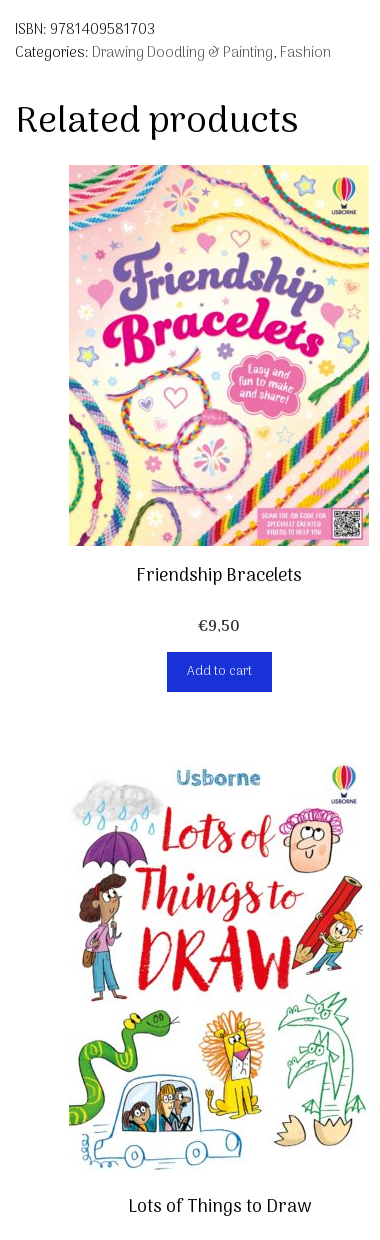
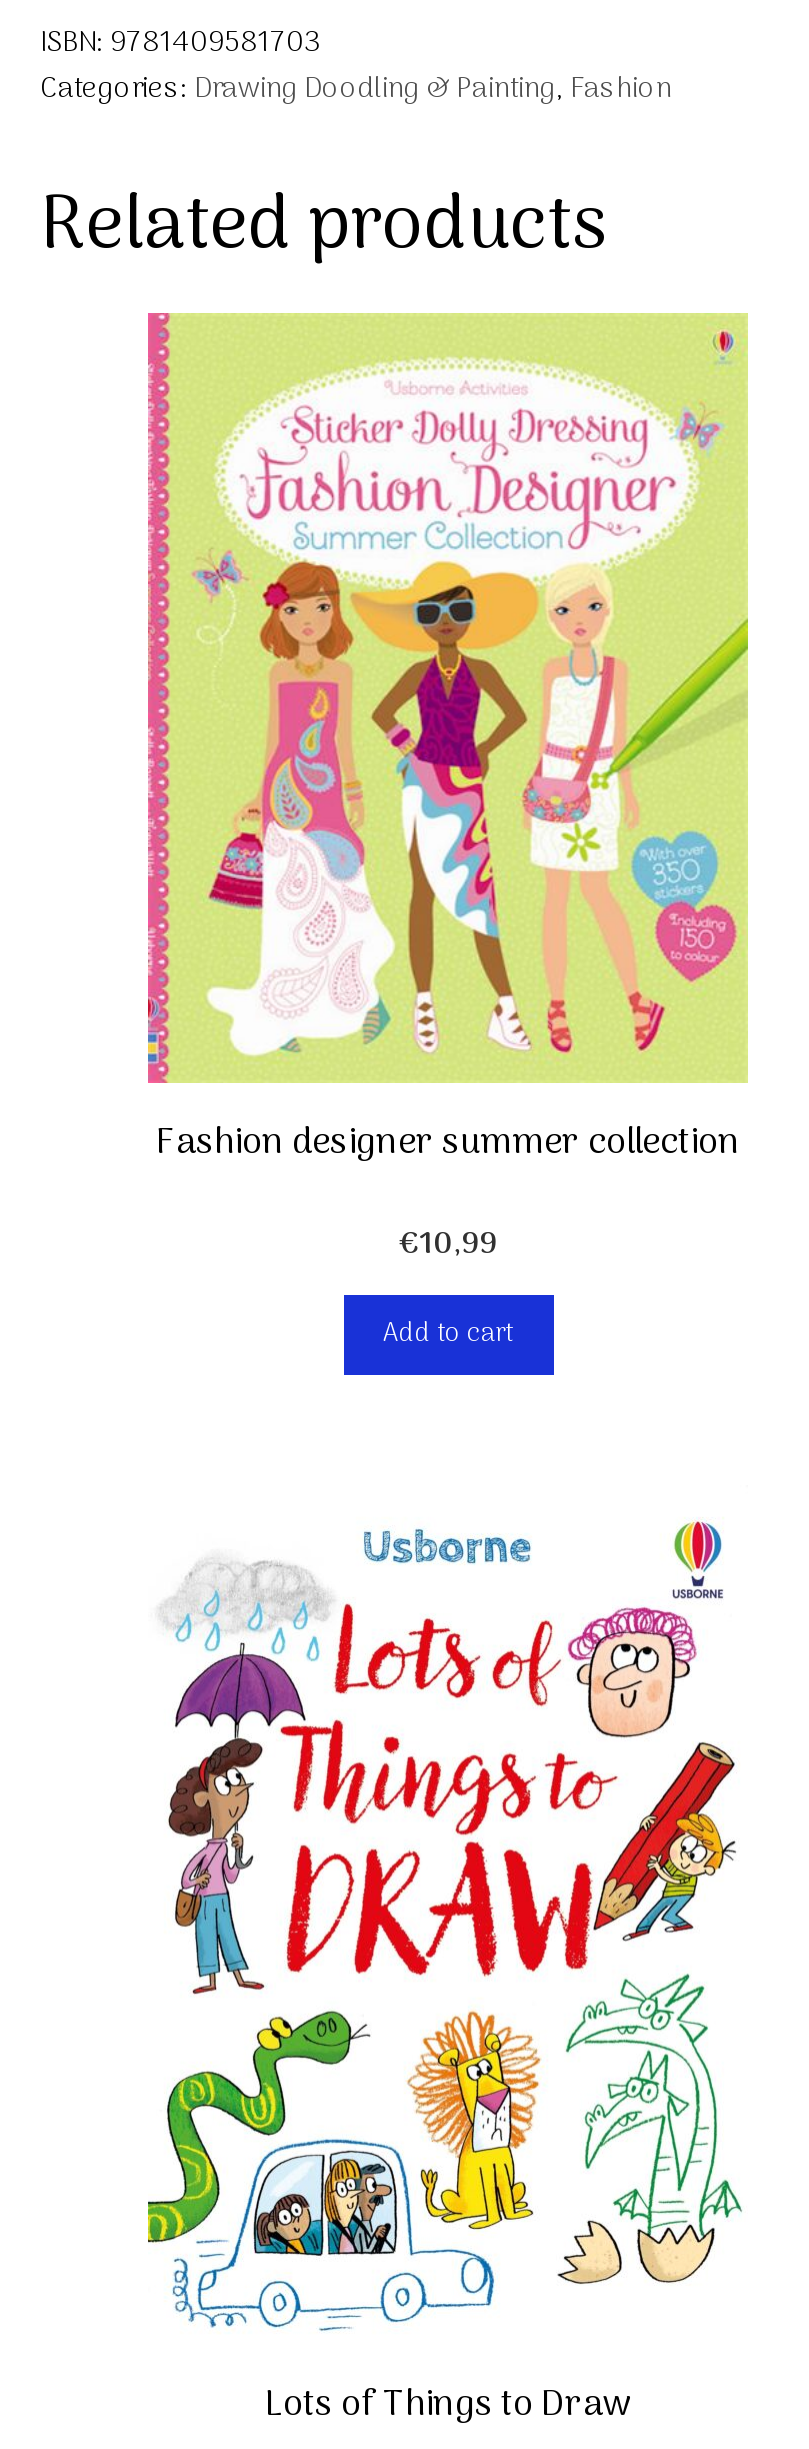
[68,164,370,591] [image] | Friendship Bracelets -> [146,311,750,1174] [image] | Fashion designer summer collection
[198,614,240,640] €9,50 -> [399,1220,497,1272] €10,99

